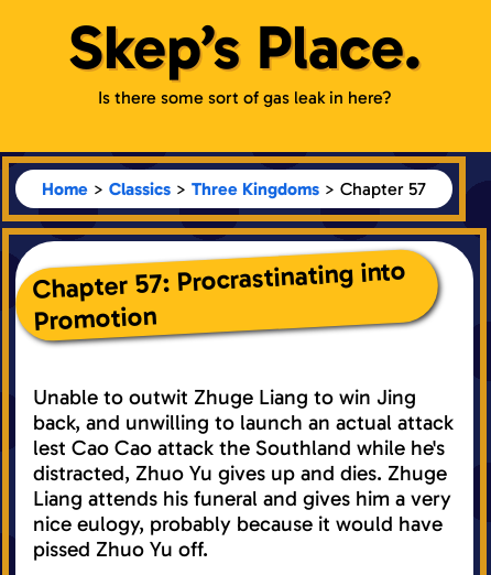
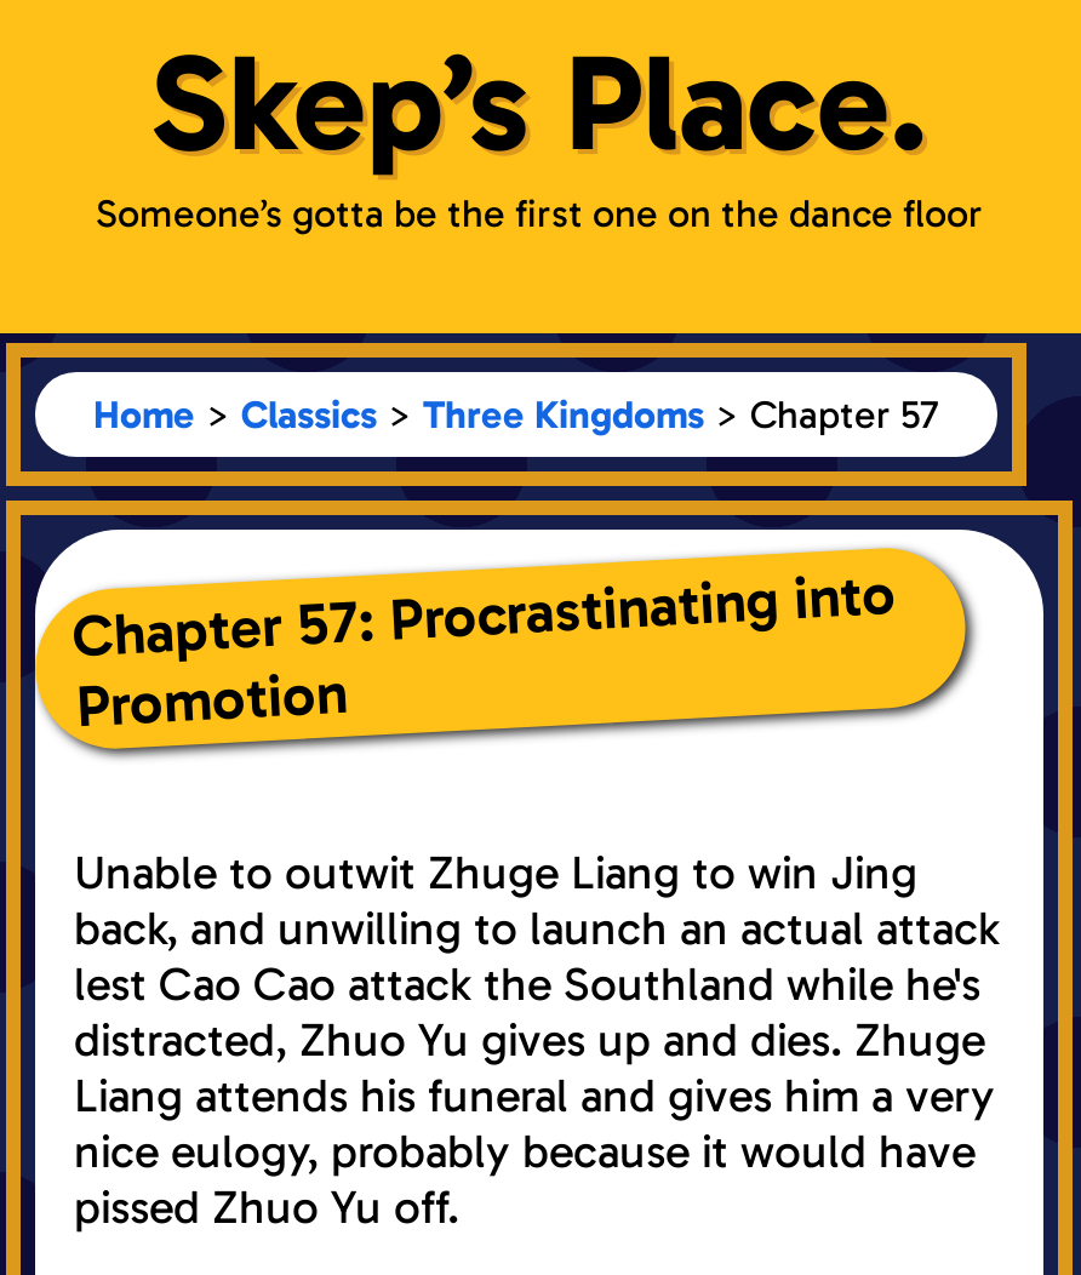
[97,87,391,108] Is there some sort of gas leak in here? -> [96,190,983,236] Someone’s gotta be the first one on the dance floor

